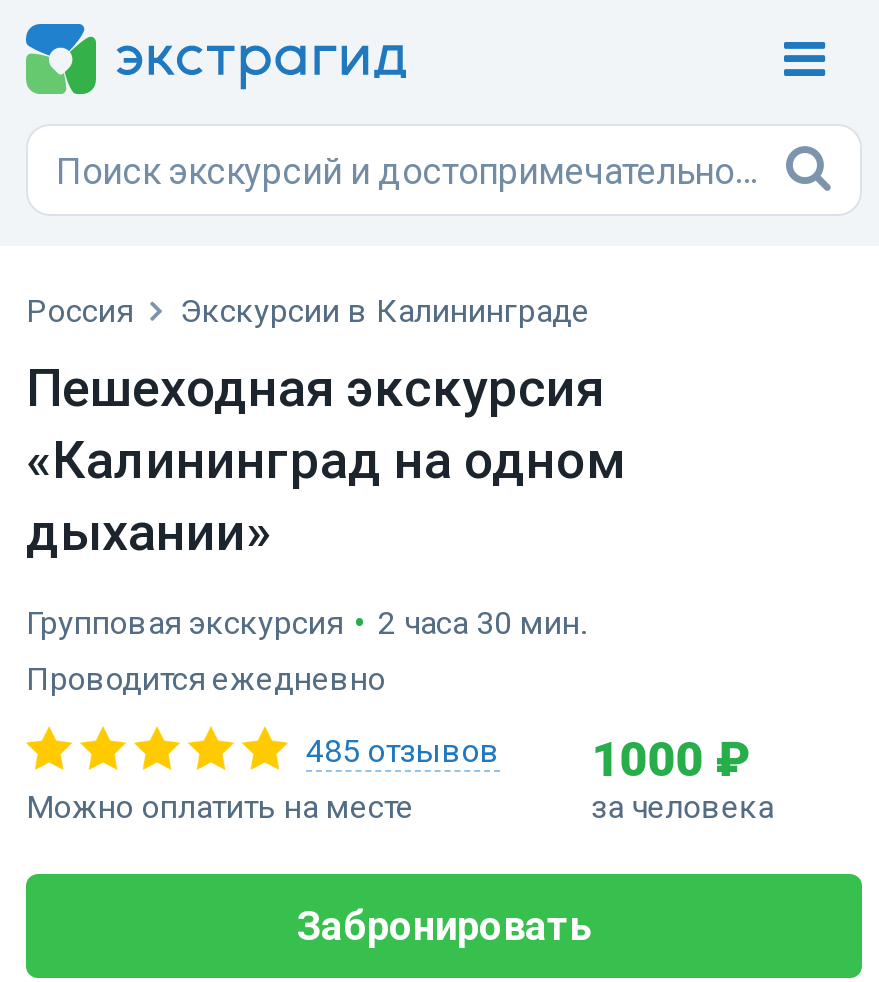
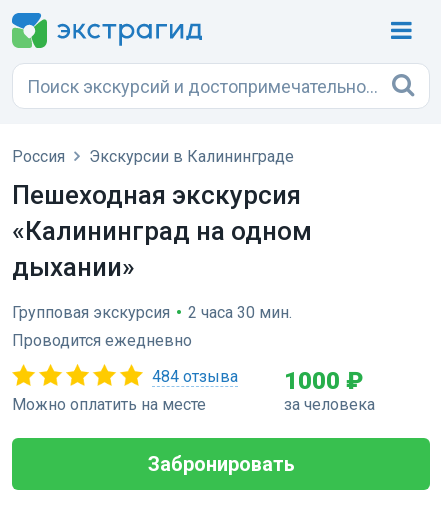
[306,732,500,770] 485 отзывов -> [152,367,238,386] 484 отзыва

